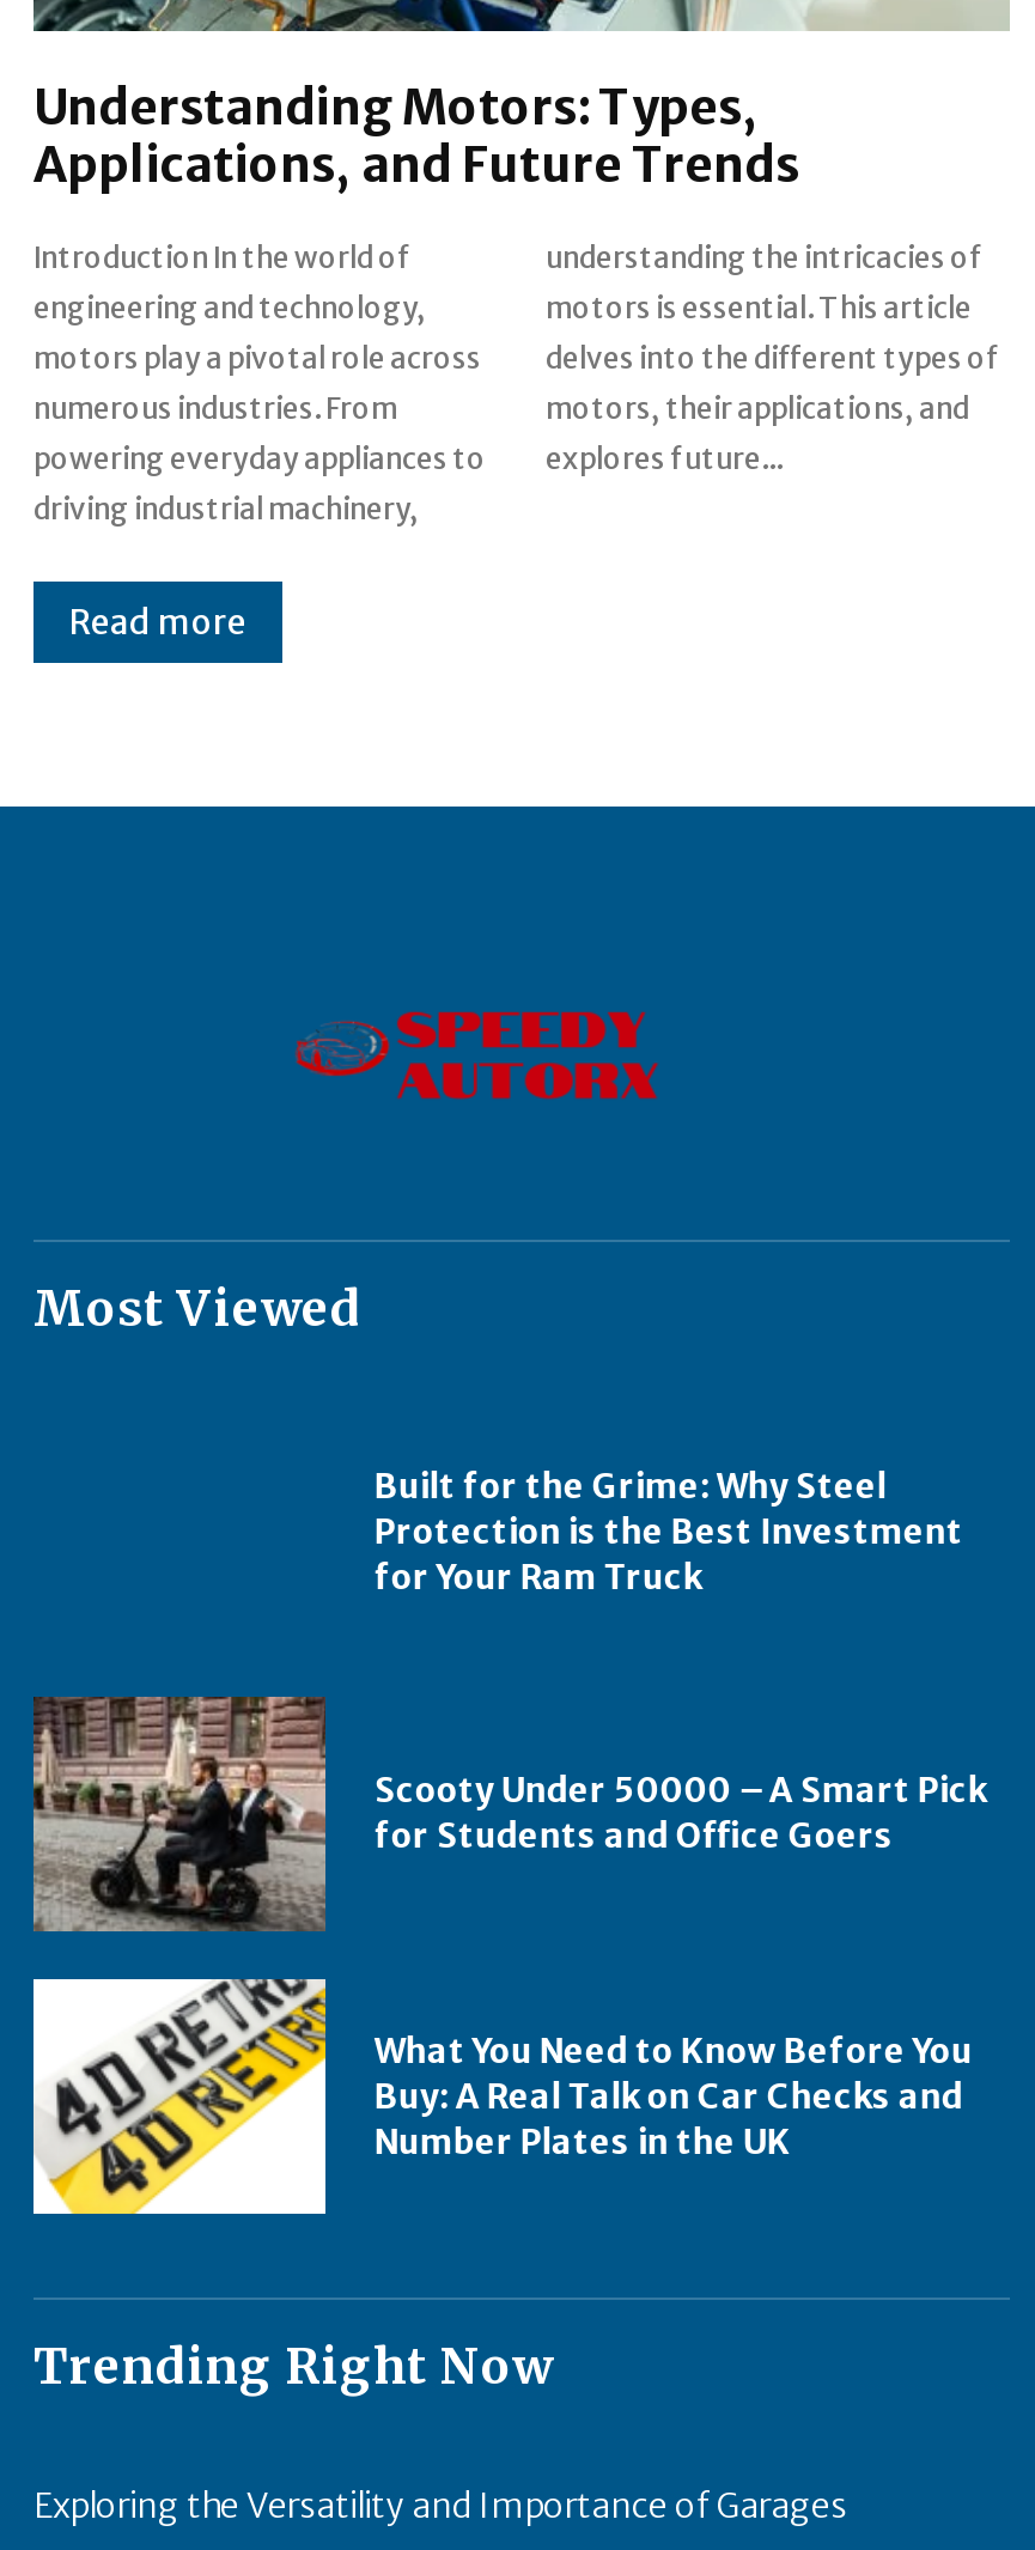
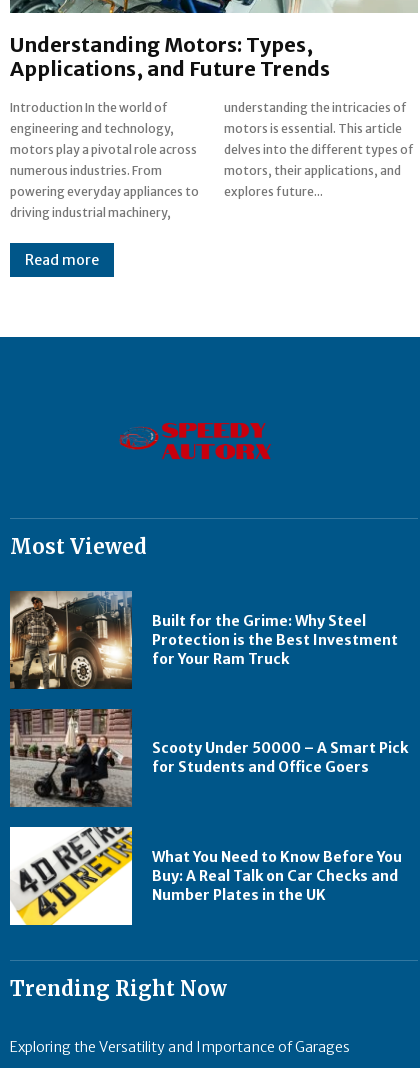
none -> [9,590,133,690] [image]

